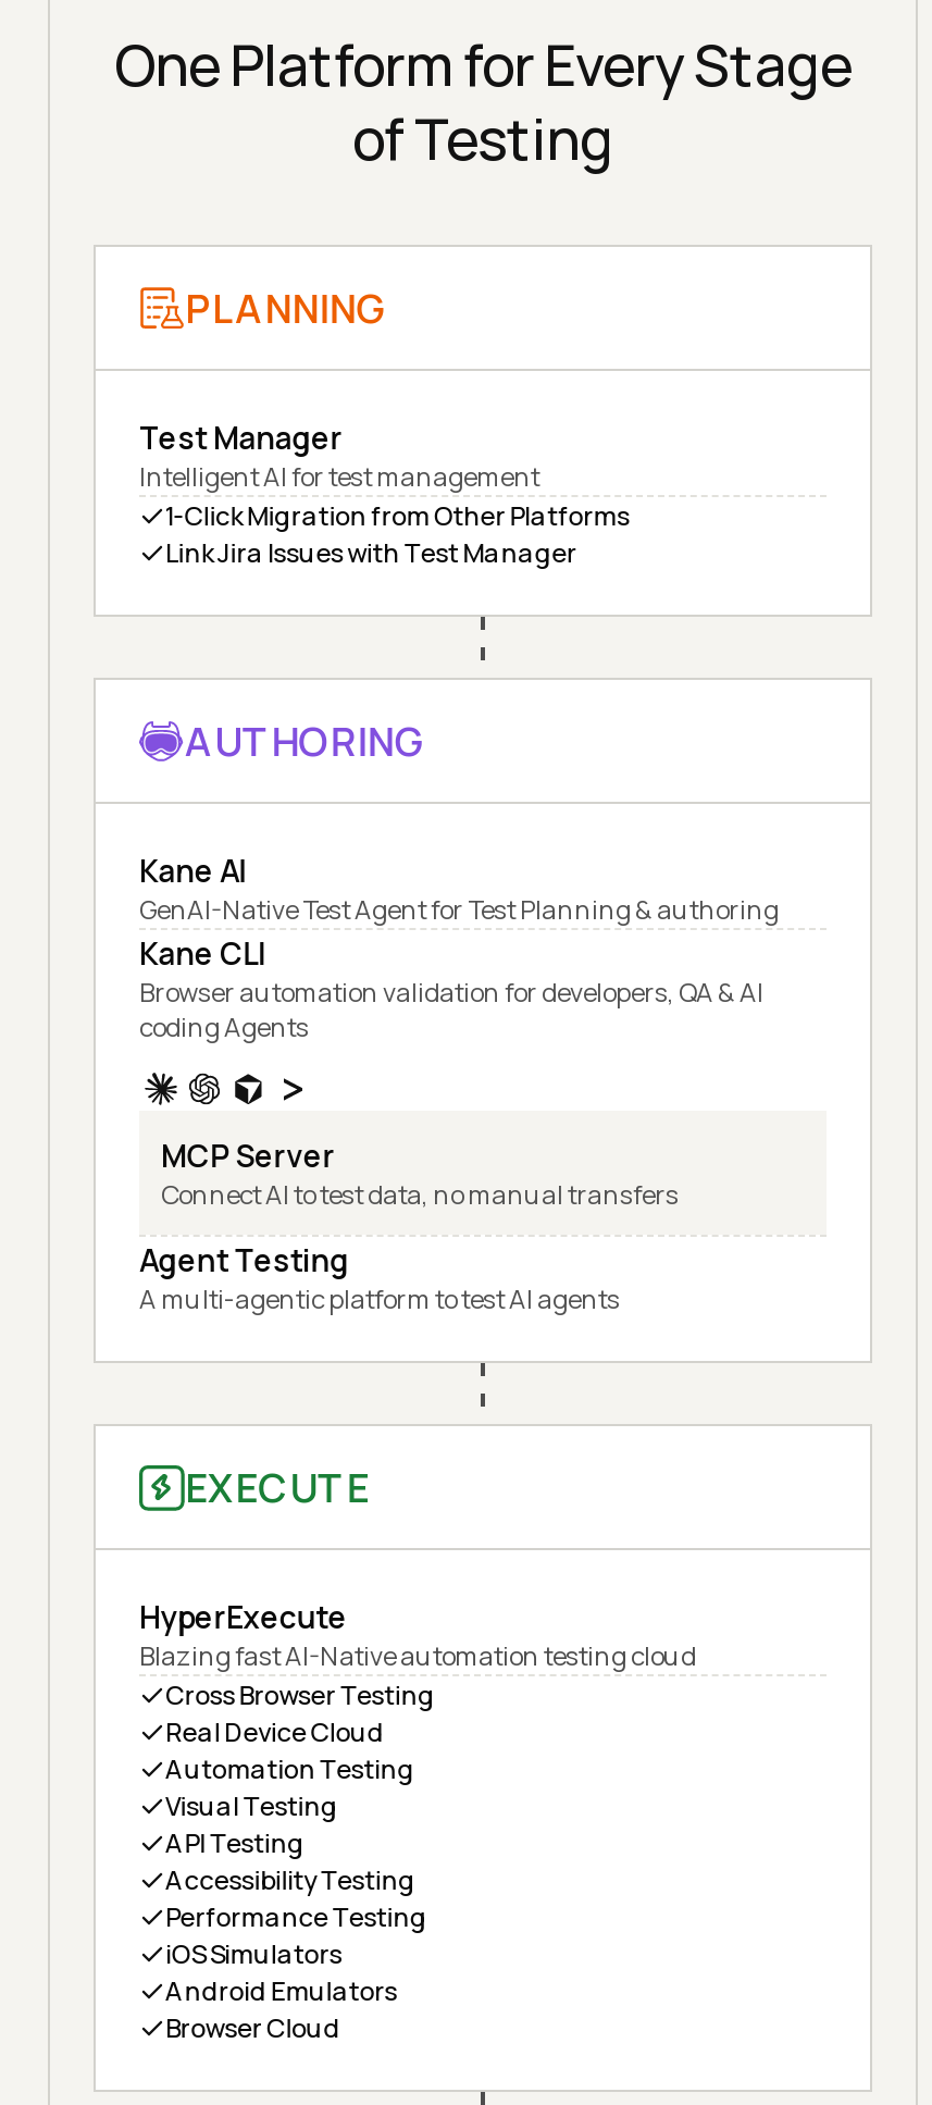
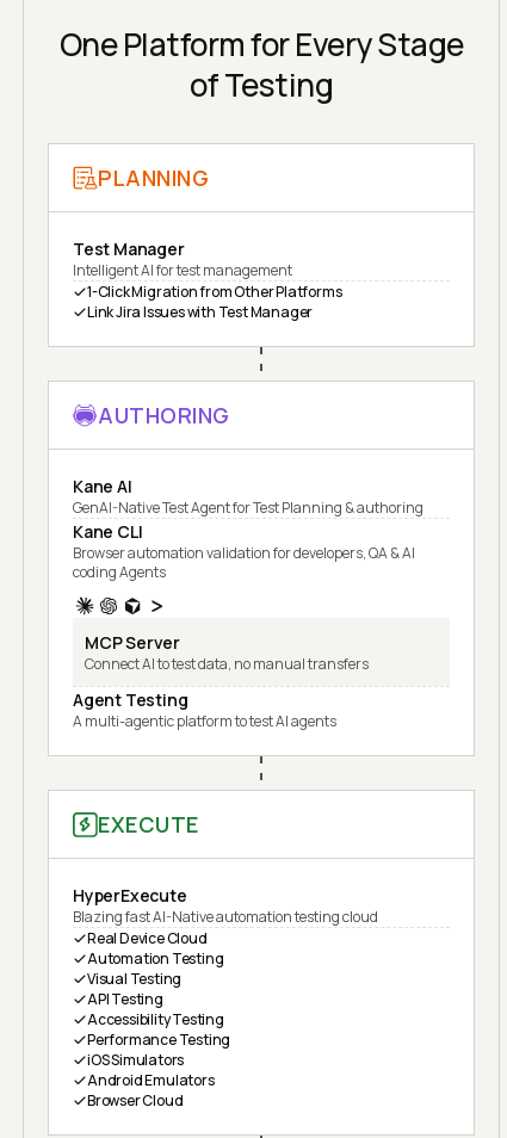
[165,1677,435,1714] Cross Browser Testing -> none

